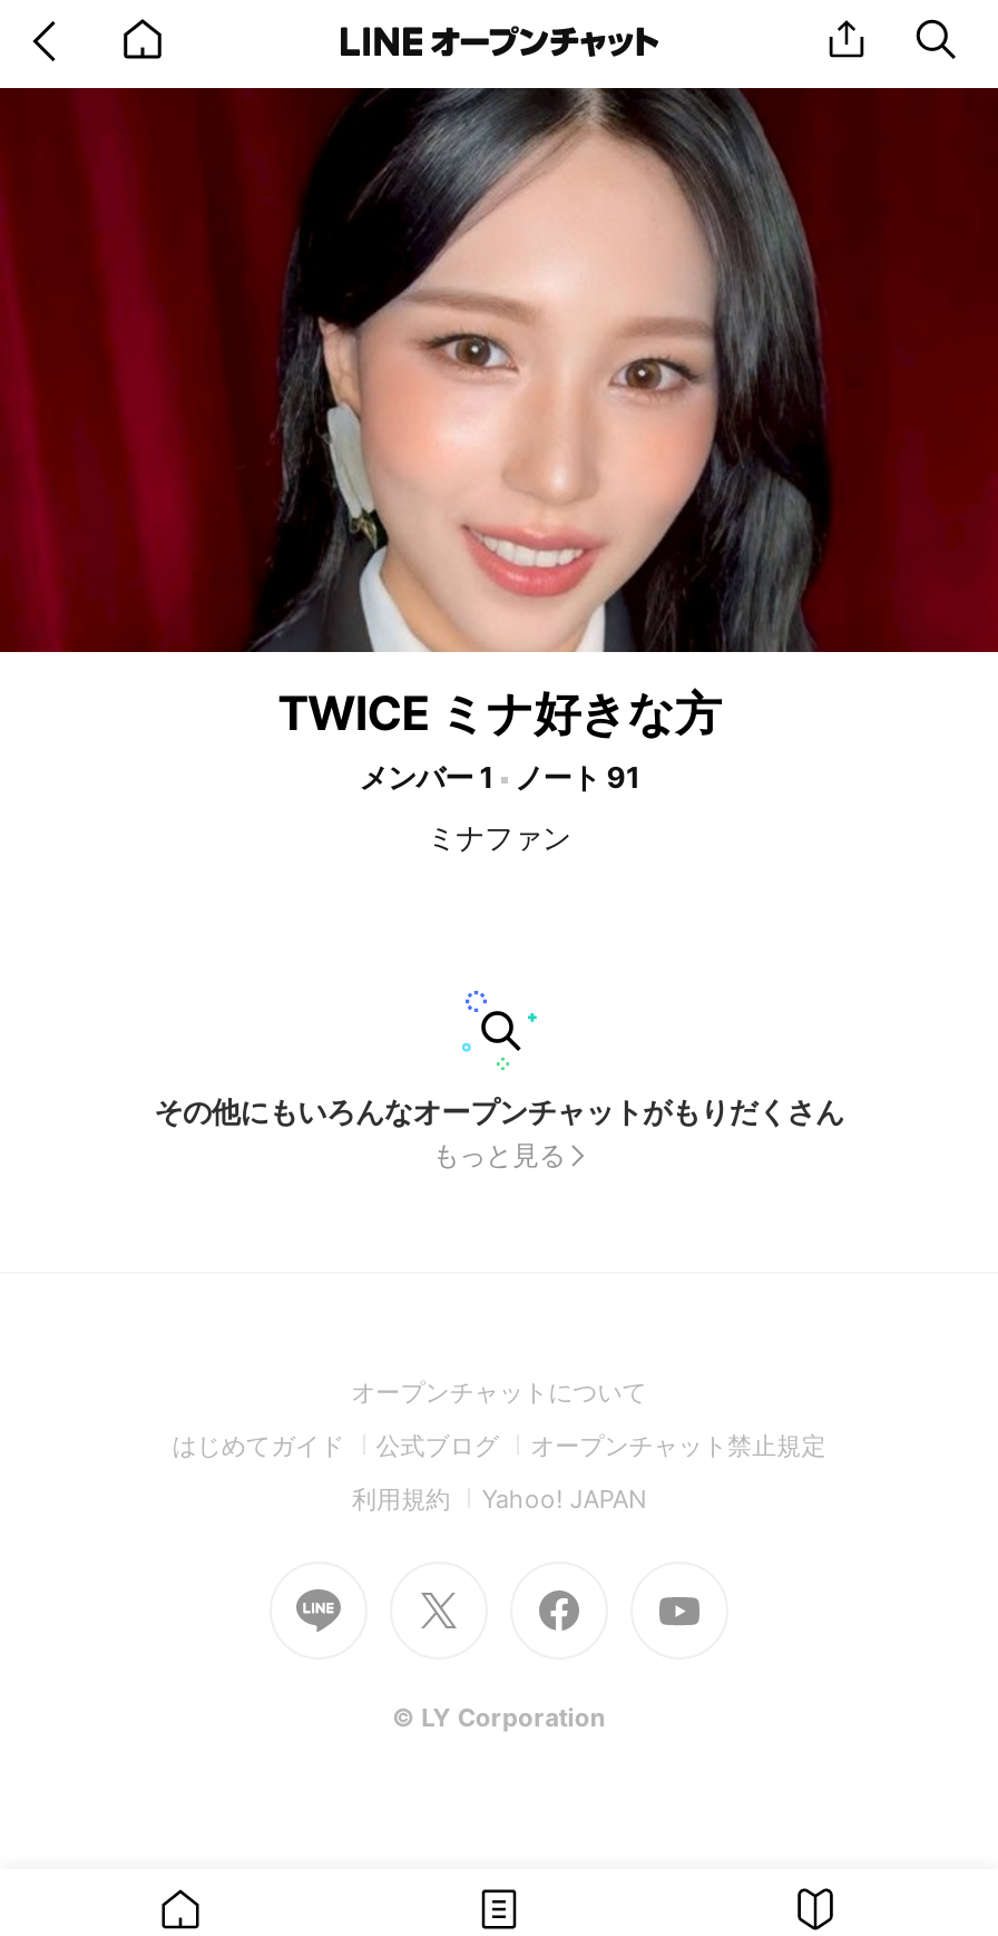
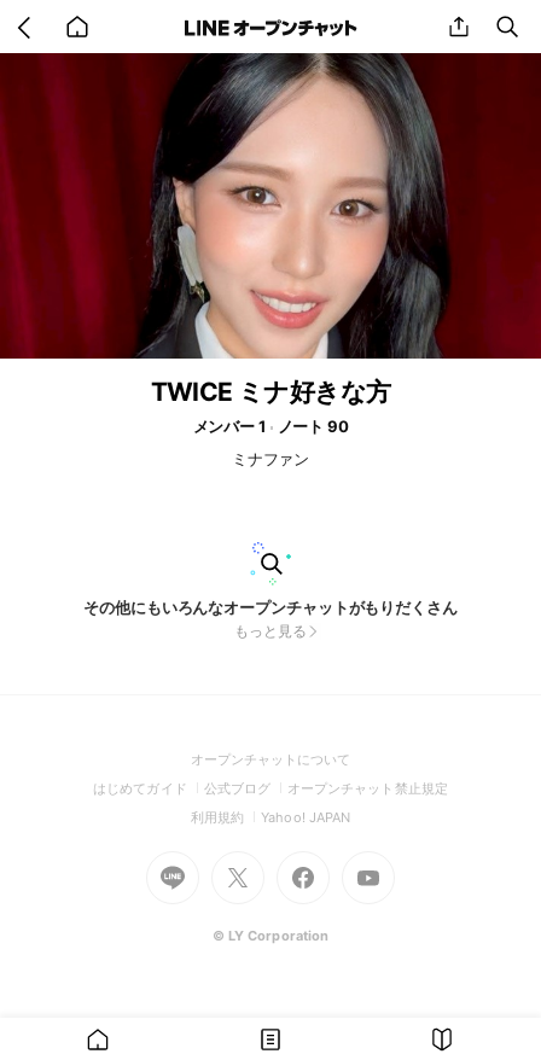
[359,759,639,795] メンバー 1 ノート 91 -> [193,417,348,436] メンバー 1 ノート 90

